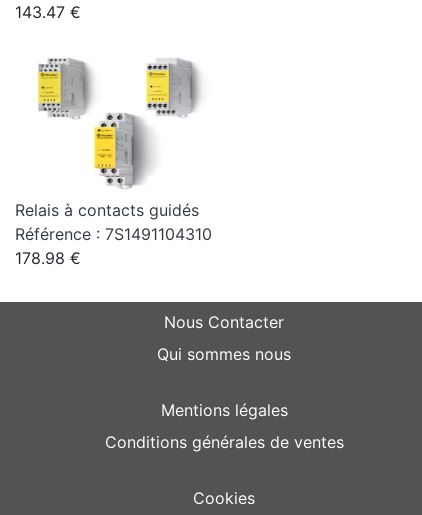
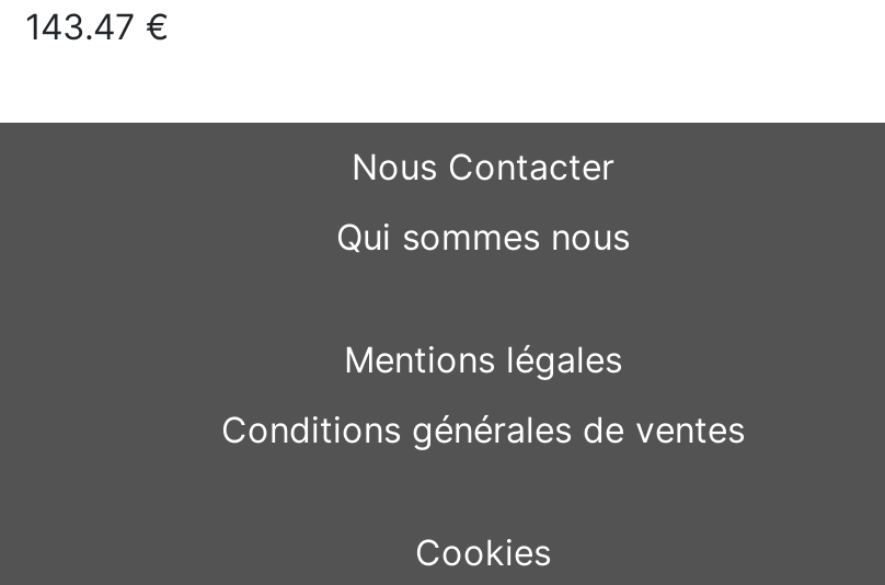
[15,58,212,268] [image] | Relais à contacts guidés | Référence : 7S1491104310 | 178.98 € -> none

